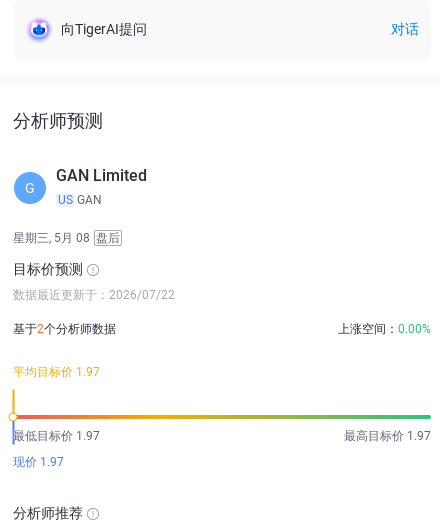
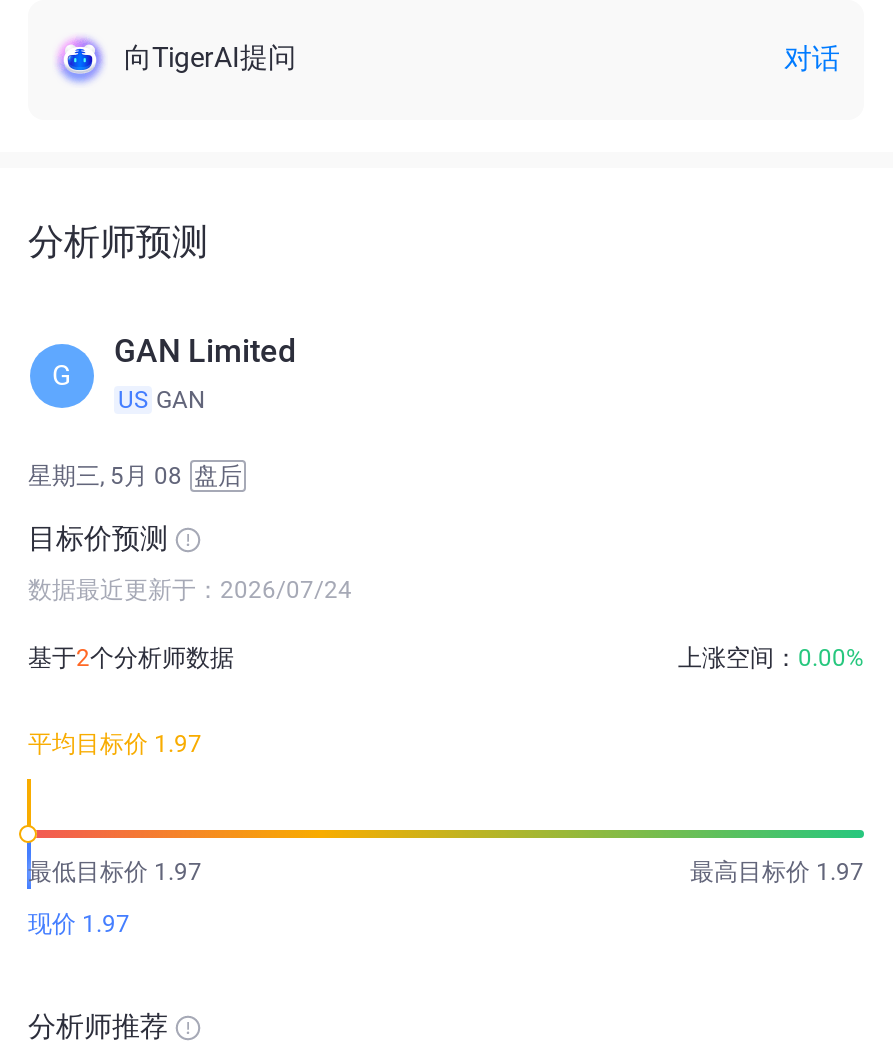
[13,288,175,302] 数据最近更新于：2026/07/22 -> [28,576,352,604] 数据最近更新于：2026/07/24

